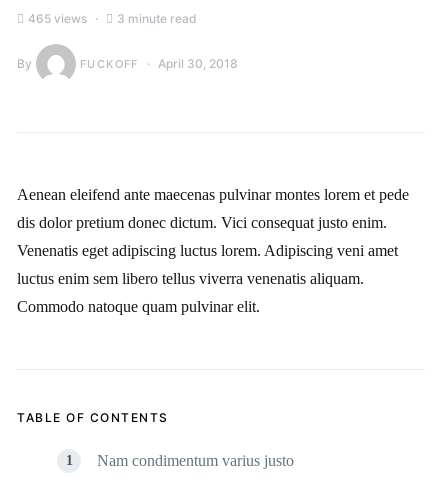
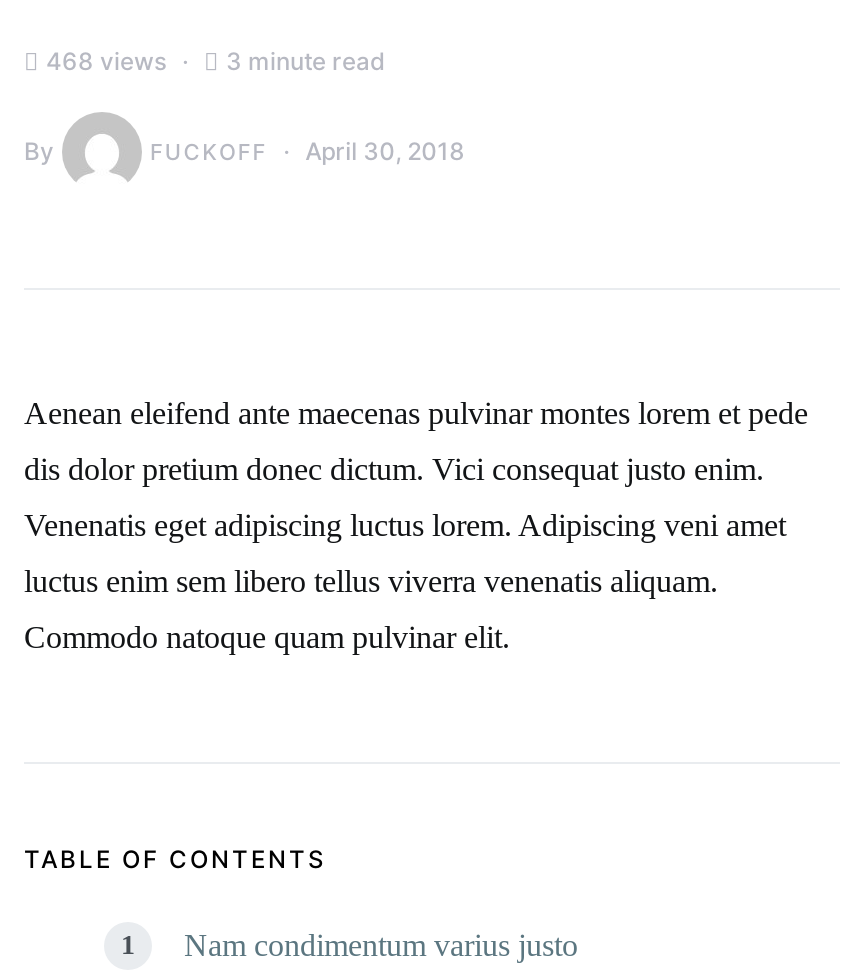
[28,11,197,26] 465 views 3 minute read -> [46,46,386,76] 468 views 3 minute read

